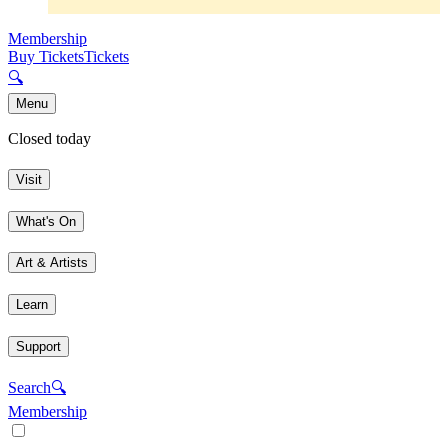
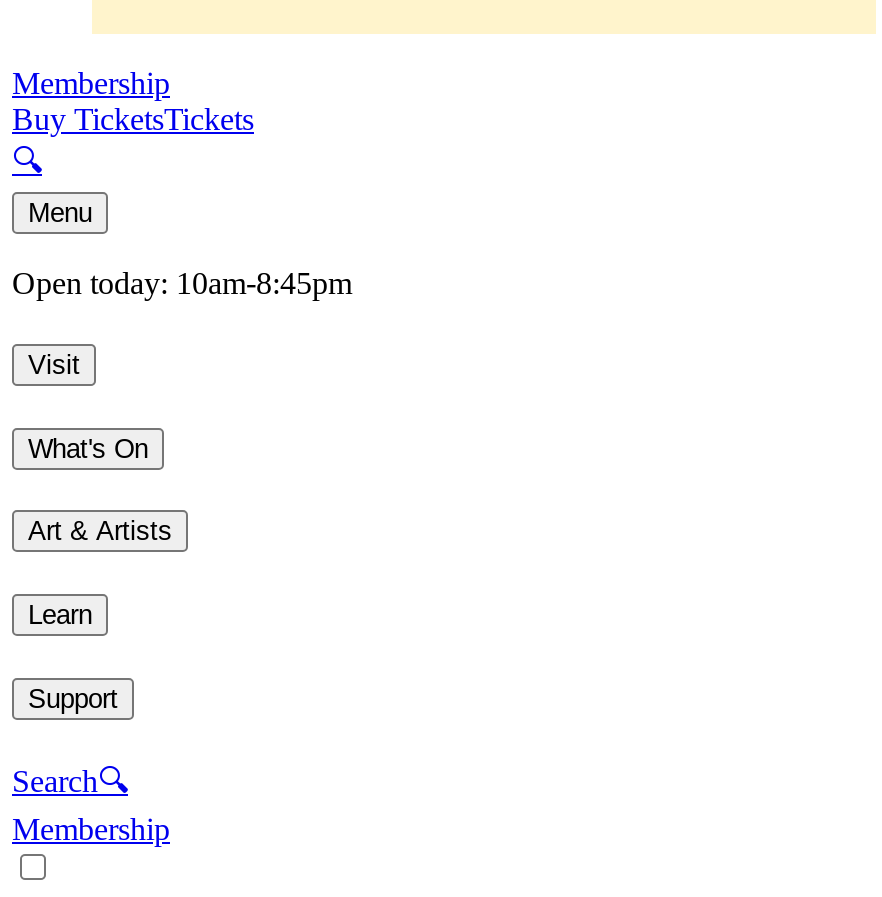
[8,130,91,147] Closed today -> [12,267,352,301] Open today: 10am-8:45pm

